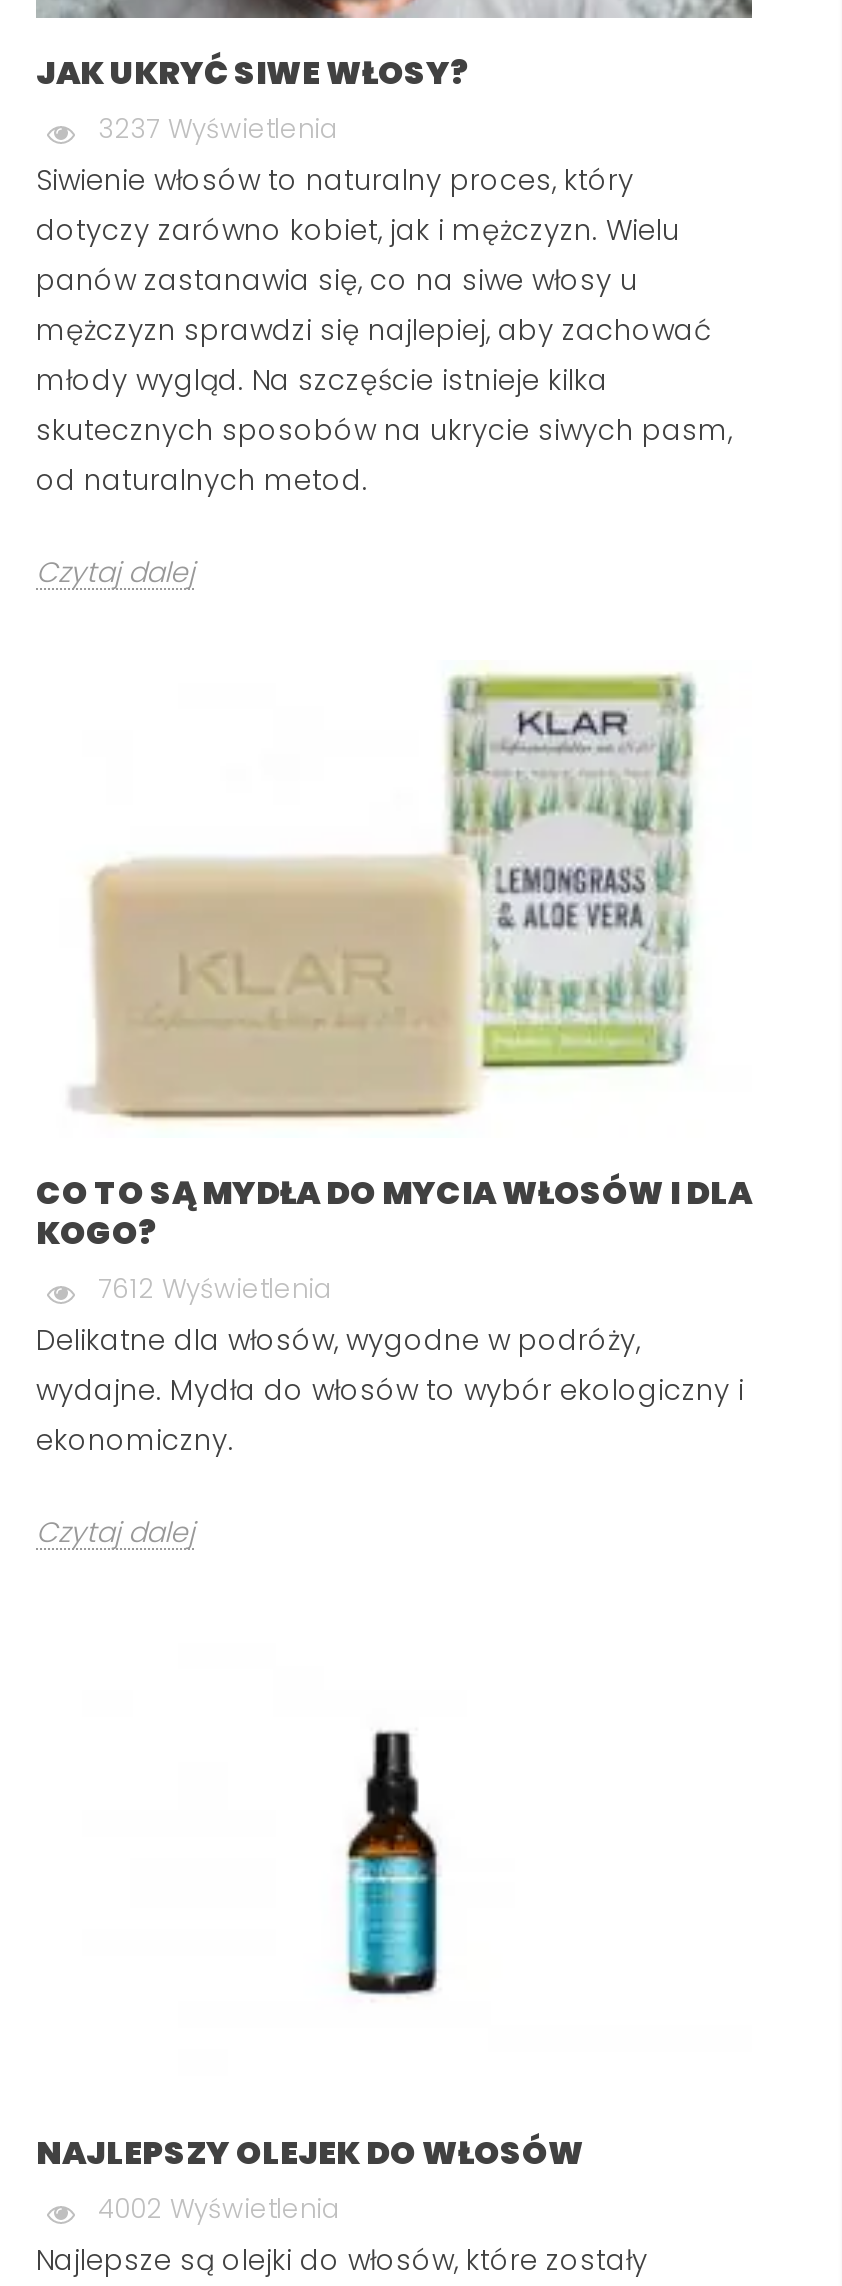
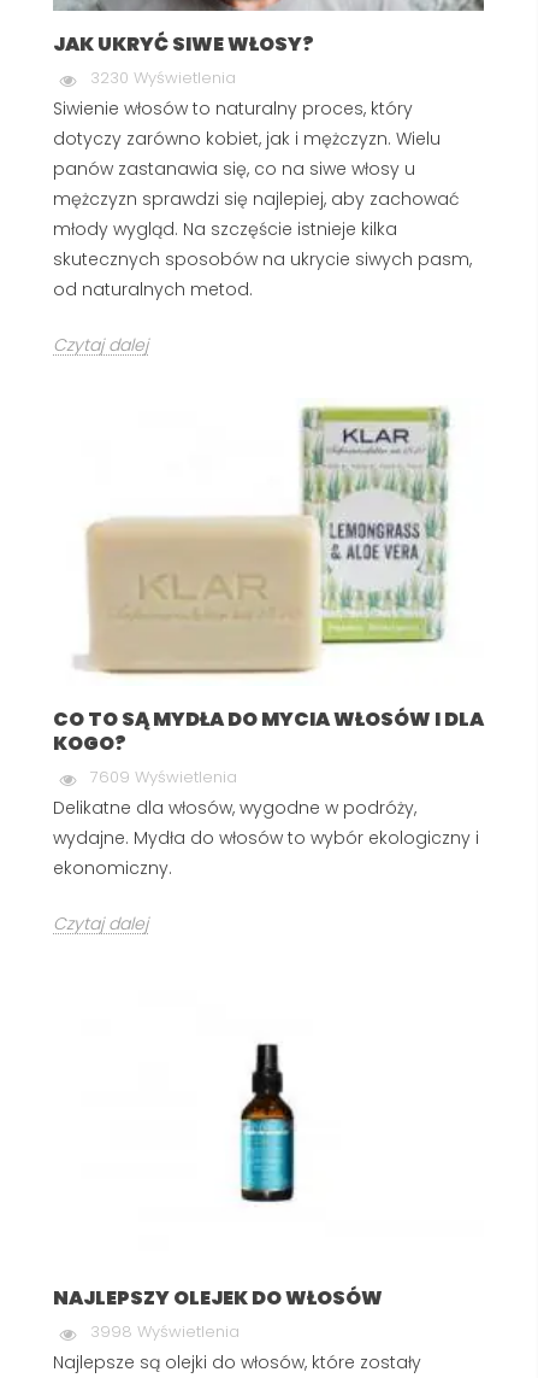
[98,111,338,149] 3237 Wyświetlenia -> [90,67,236,90] 3230 Wyświetlenia
[98,1270,332,1308] 7612 Wyświetlenia -> [90,766,237,788] 7609 Wyświetlenia
[98,2189,340,2227] 4002 Wyświetlenia -> [90,1320,240,1343] 3998 Wyświetlenia

